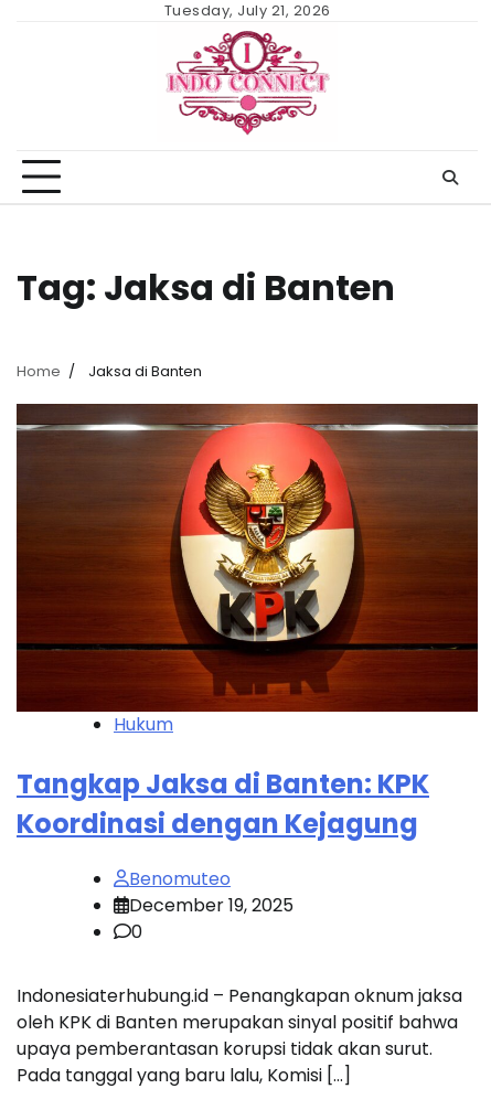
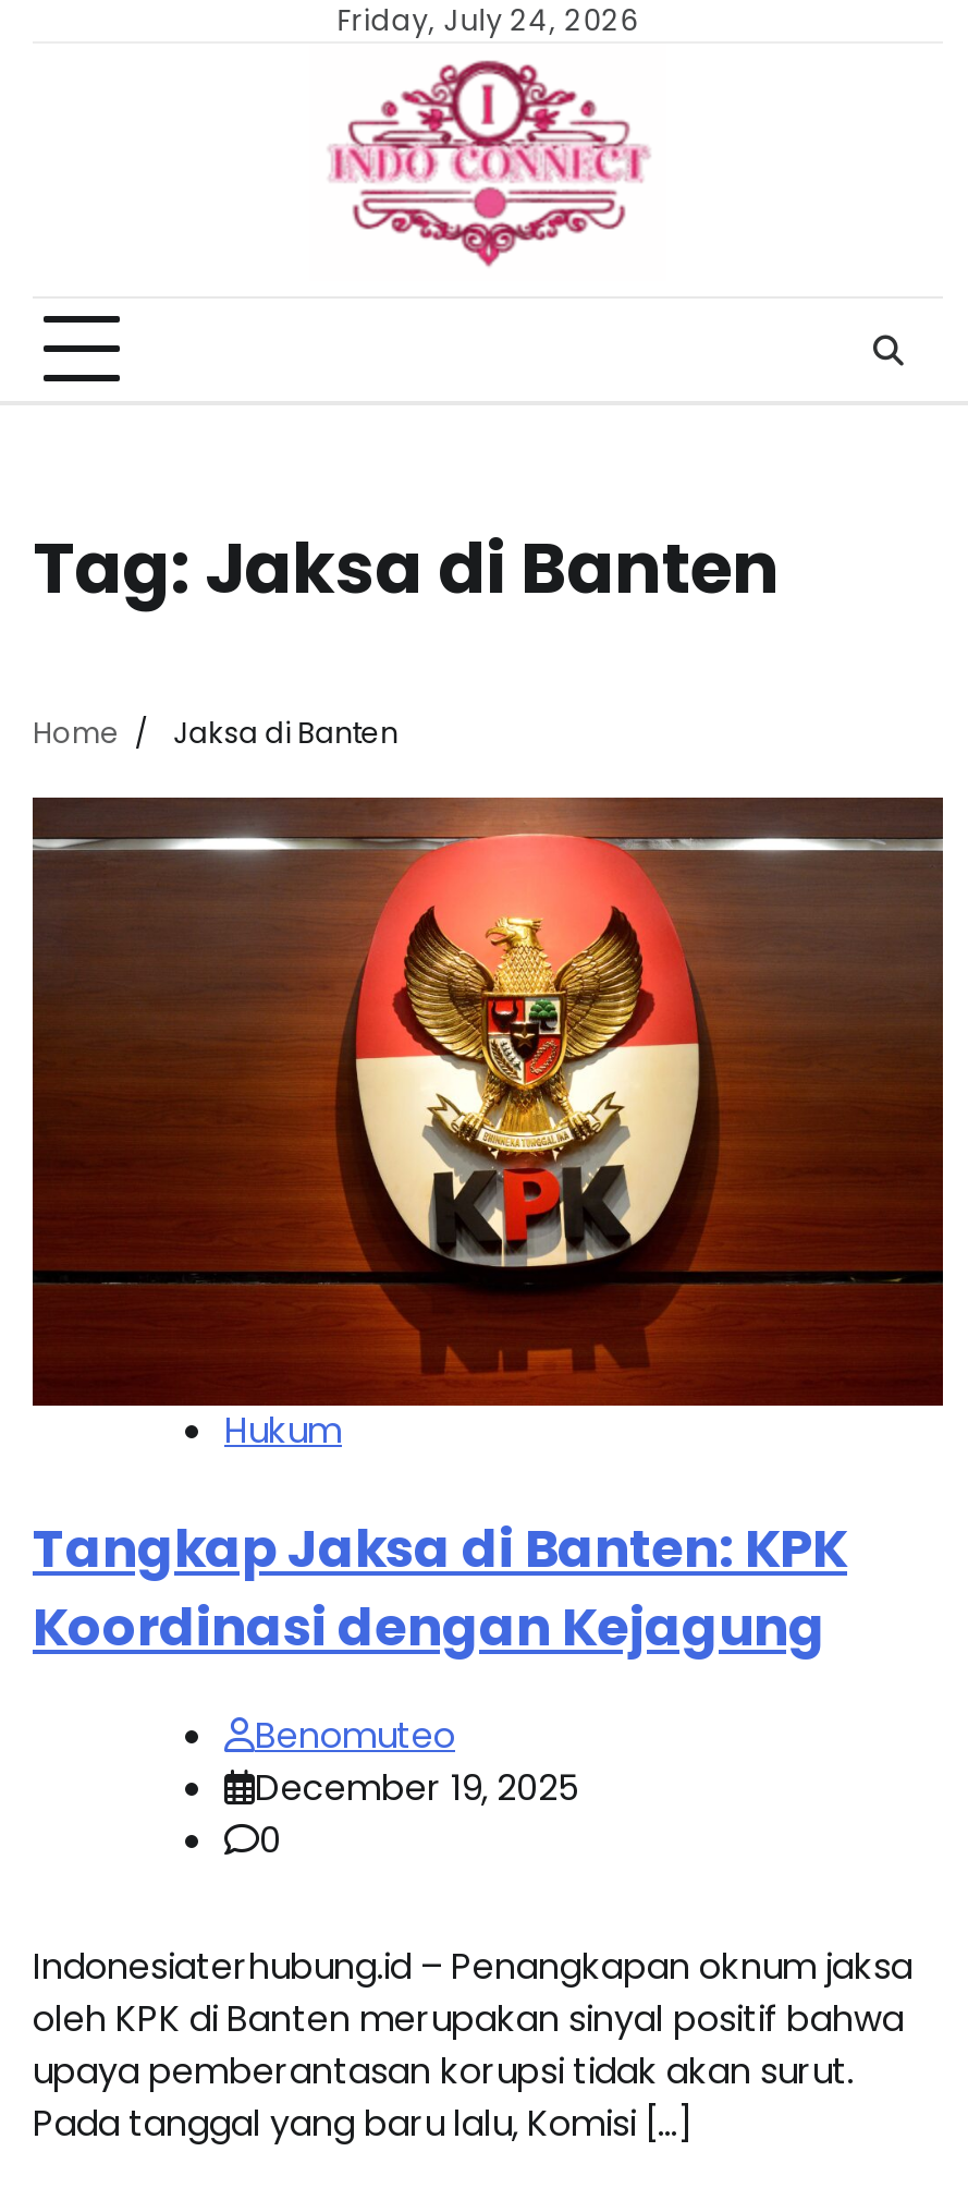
[164,0,330,21] Tuesday, July 21, 2026 -> [337,0,639,41] Friday, July 24, 2026

